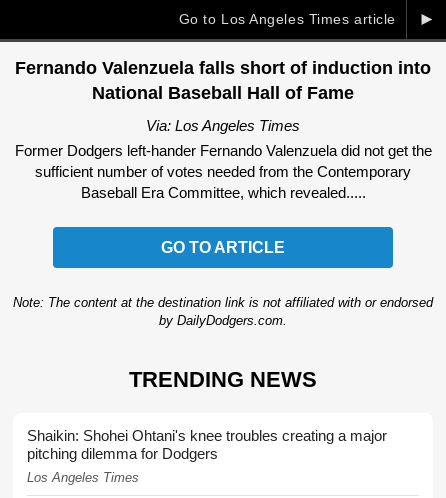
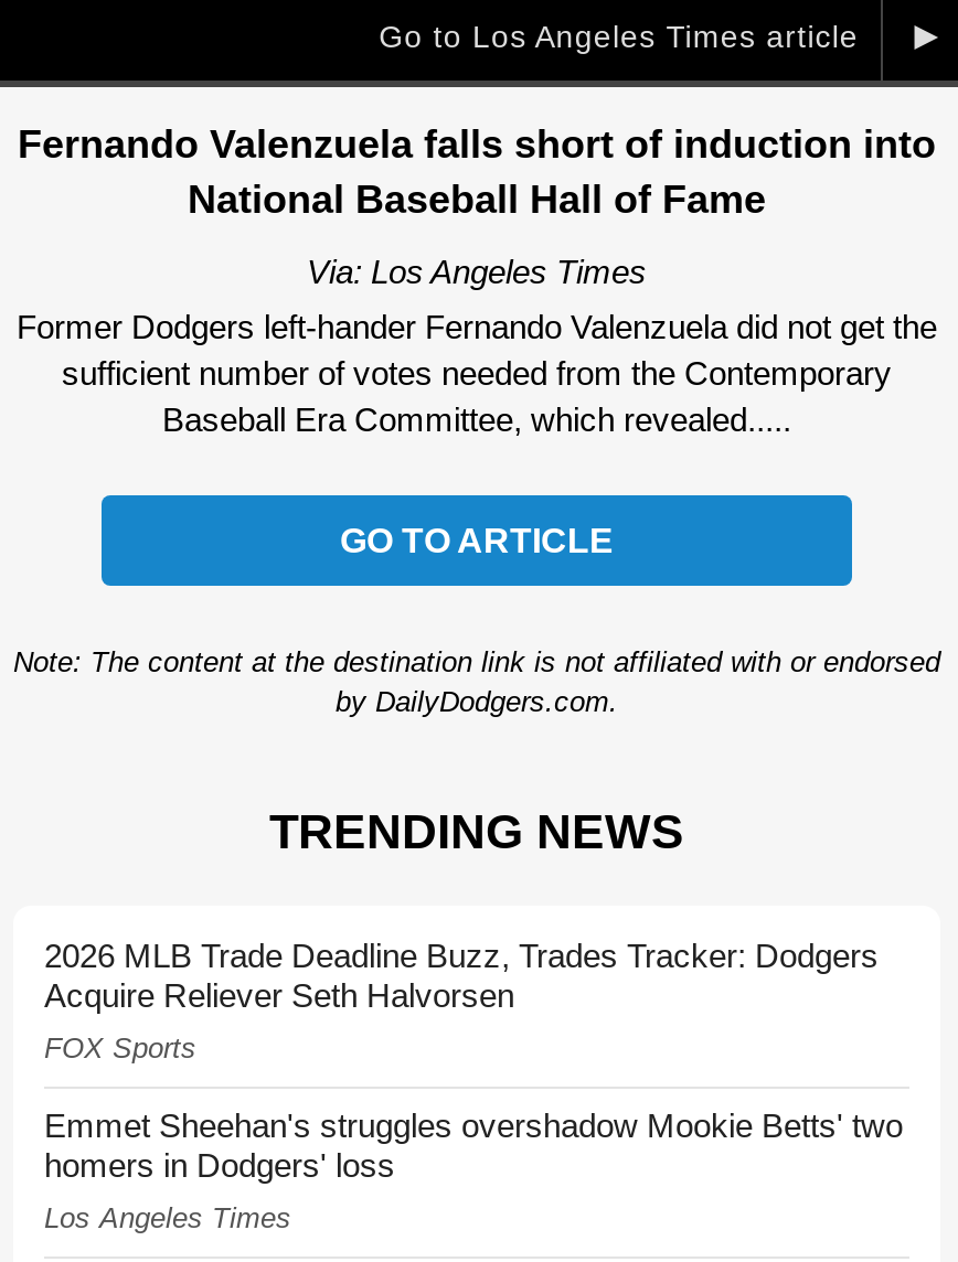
[27,427,387,462] Shaikin: Shohei Ohtani's knee troubles creating a major | pitching dilemma for Dodgers -> [44,936,903,1183] 2026 MLB Trade Deadline Buzz, Trades Tracker: Dodgers | Acquire Reliever Seth Halvorsen | FOX Sports | Emmet Sheehan's struggles overshadow Mookie Betts' two | homers in Dodgers' loss

